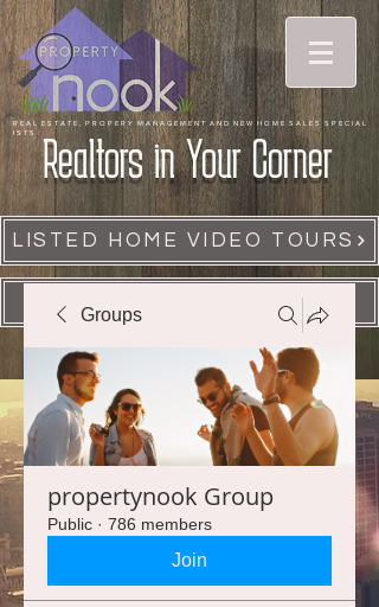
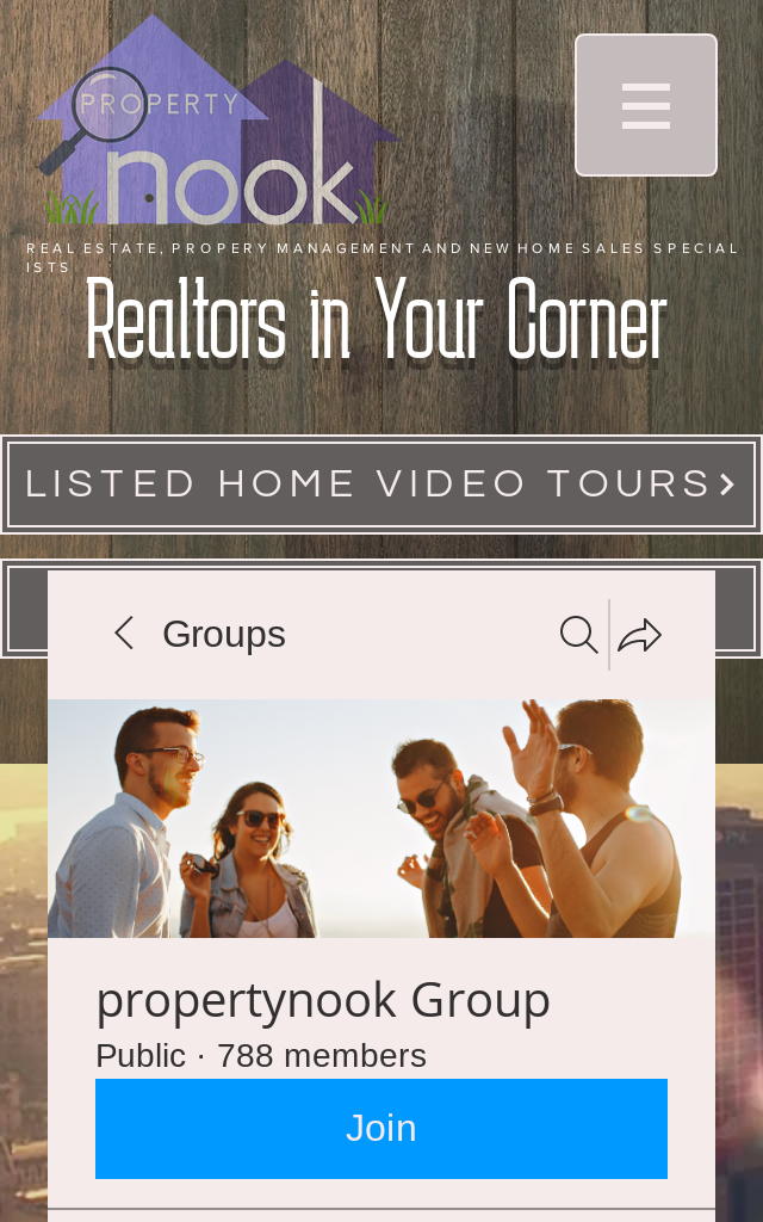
[47,515,212,533] Public · 786 members -> [95,1036,427,1074] Public · 788 members

